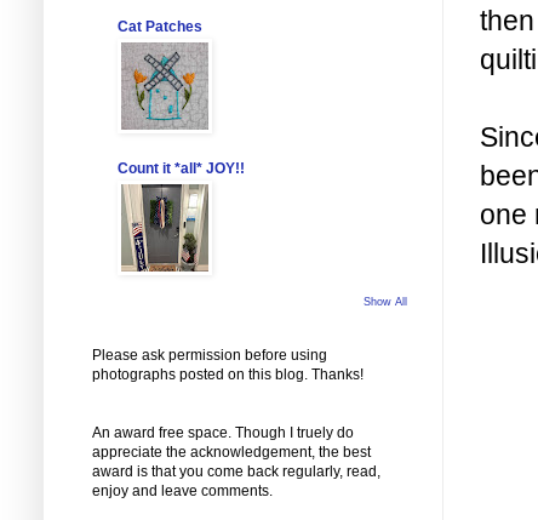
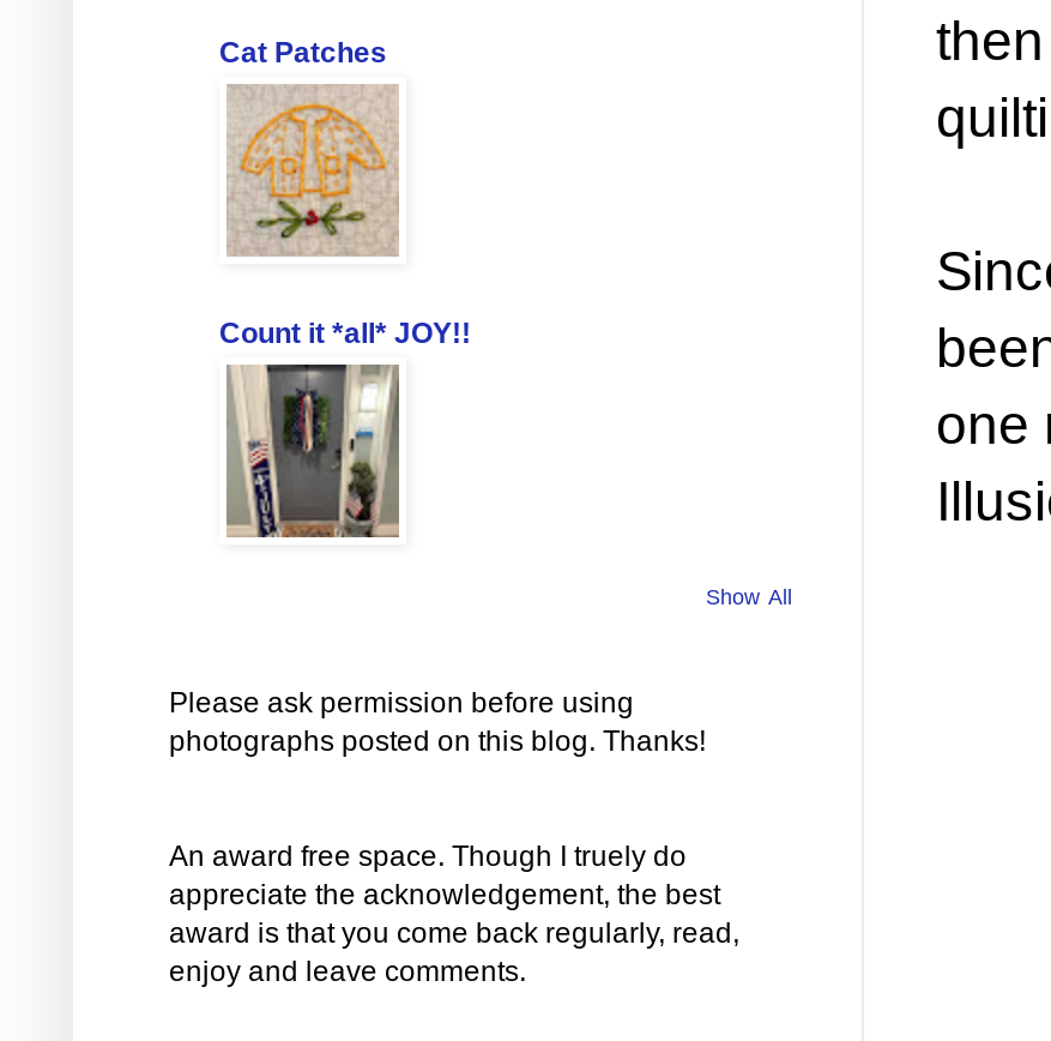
[122,44,208,130] [image] -> [226,84,399,257] [image]

